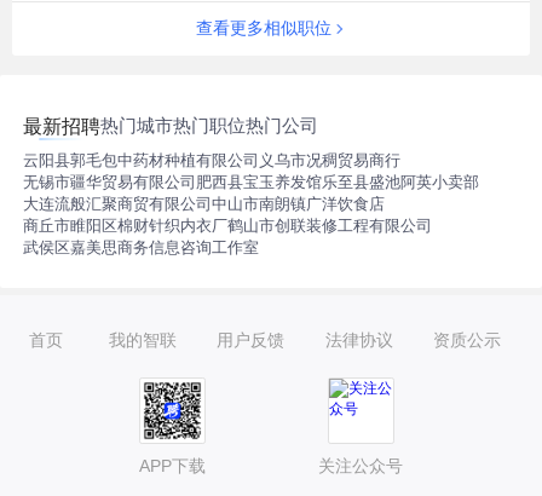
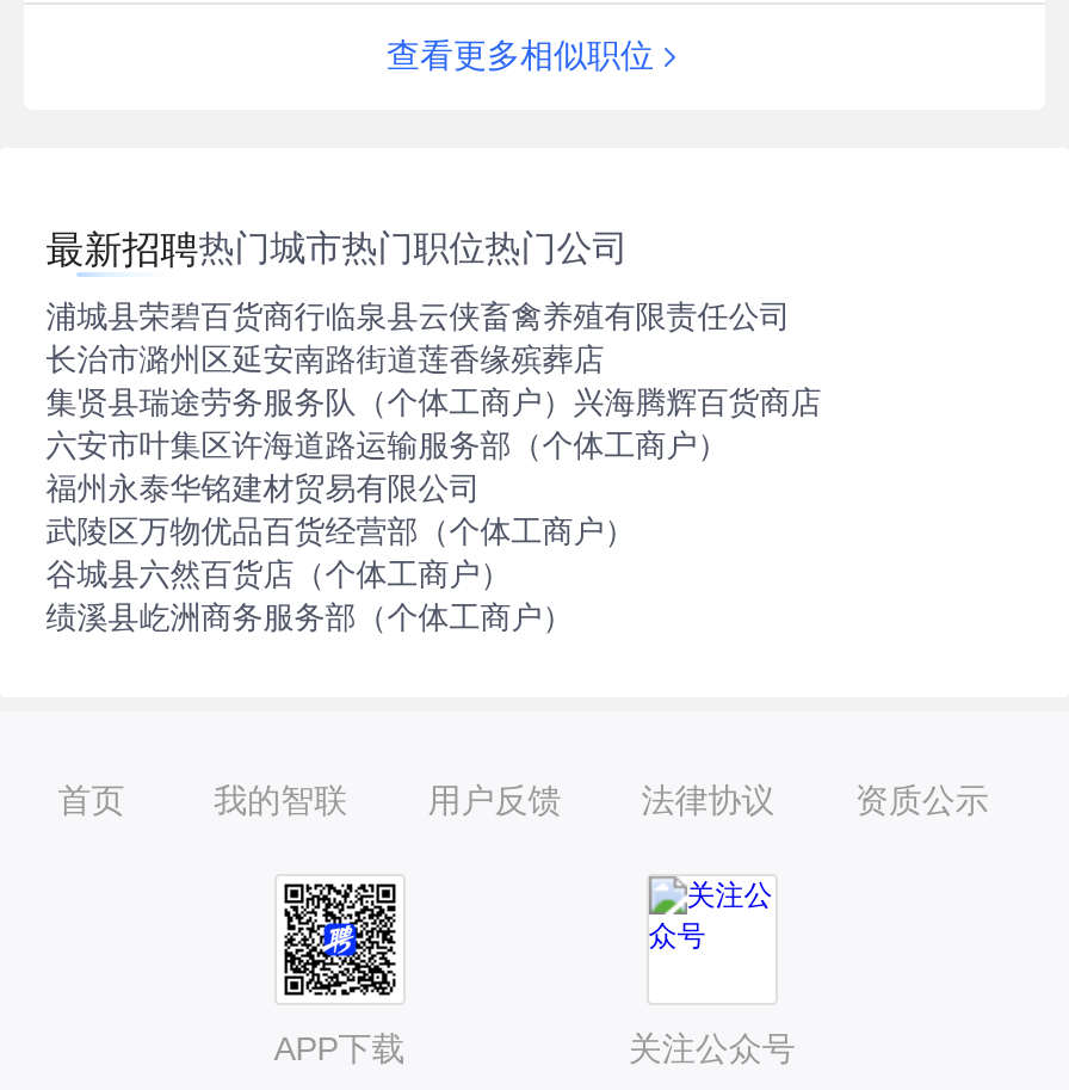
[23,152,479,257] 云阳县郭毛包中药材种植有限公司义乌市况稠贸易商行 | 无锡市疆华贸易有限公司肥西县宝玉养发馆乐至县盛池阿英小卖部 | 大连流般汇聚商贸有限公司中山市南朗镇广洋饮食店 | 商丘市睢阳区棉财针织内衣厂鹤山市创联装修工程有限公司 | 武侯区嘉美思商务信息咨询工作室 -> [46,300,821,636] 浦城县荣碧百货商行临泉县云侠畜禽养殖有限责任公司 | 长治市潞州区延安南路街道莲香缘殡葬店 | 集贤县瑞途劳务服务队（个体工商户）兴海腾辉百货商店 | 六安市叶集区许海道路运输服务部（个体工商户） | 福州永泰华铭建材贸易有限公司 | 武陵区万物优品百货经营部（个体工商户） | 谷城县六然百货店（个体工商户） | 绩溪县屹洲商务服务部（个体工商户）

